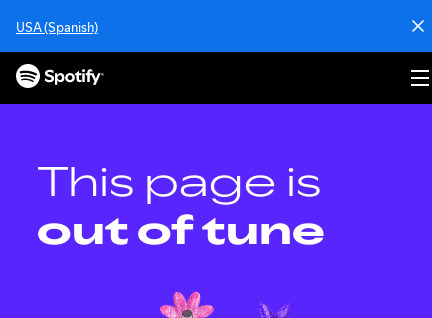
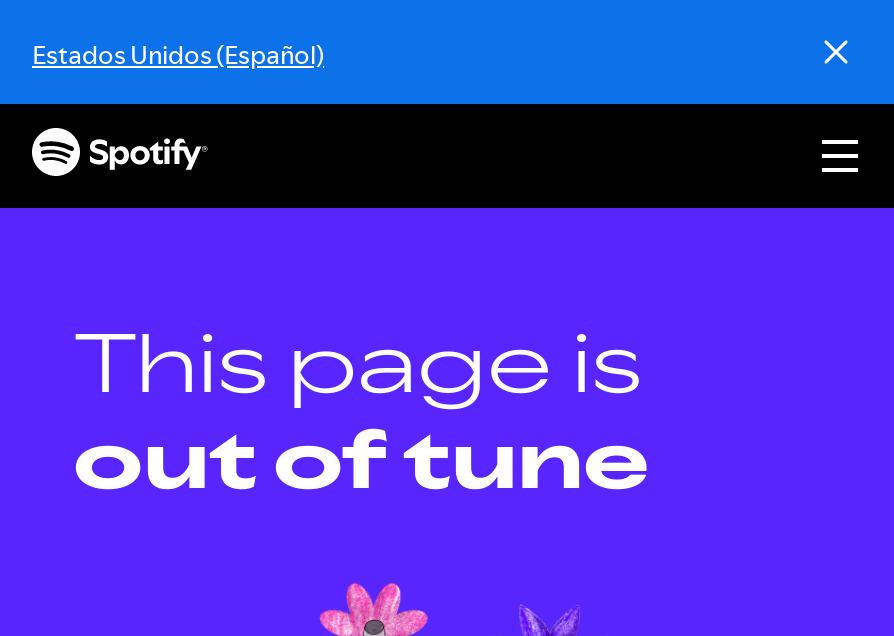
[16,18,98,36] USA (Spanish) -> [32,36,324,72] Estados Unidos (Español)

